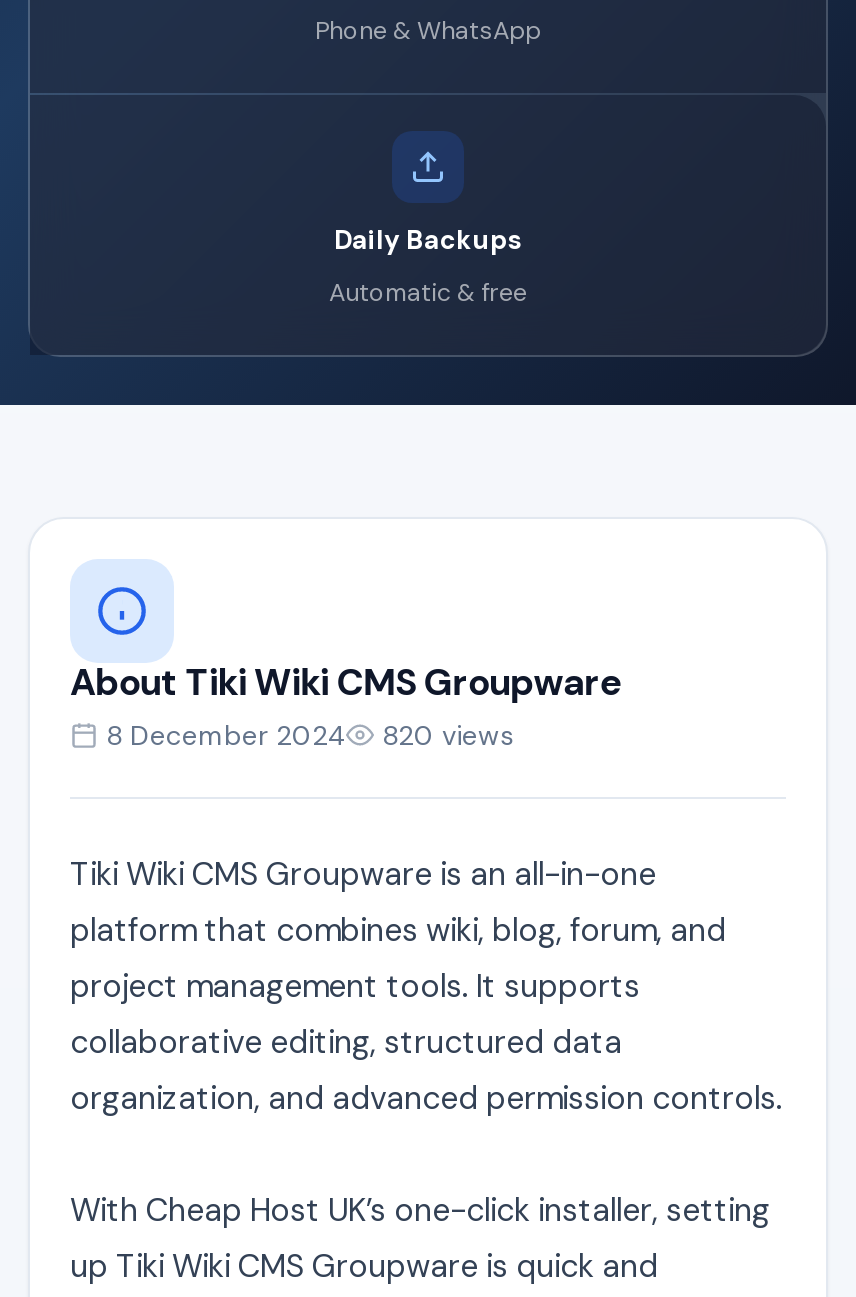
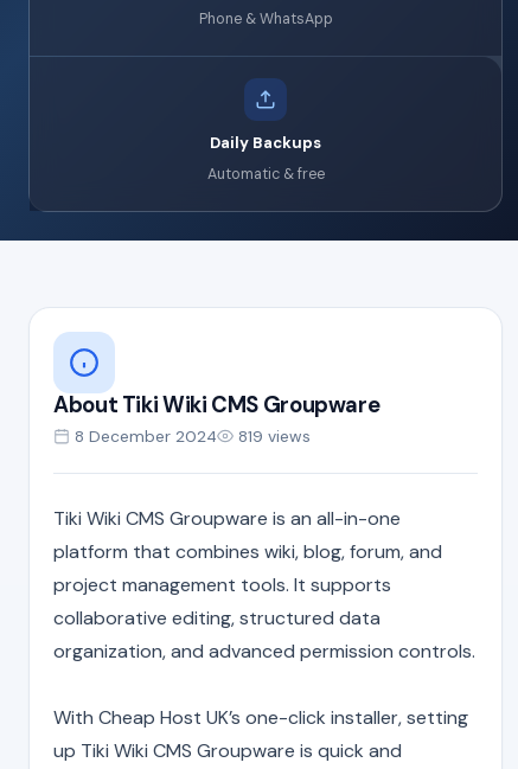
[106,717,514,753] 8 December 2024 820 views -> [75,425,311,447] 8 December 2024 819 views

